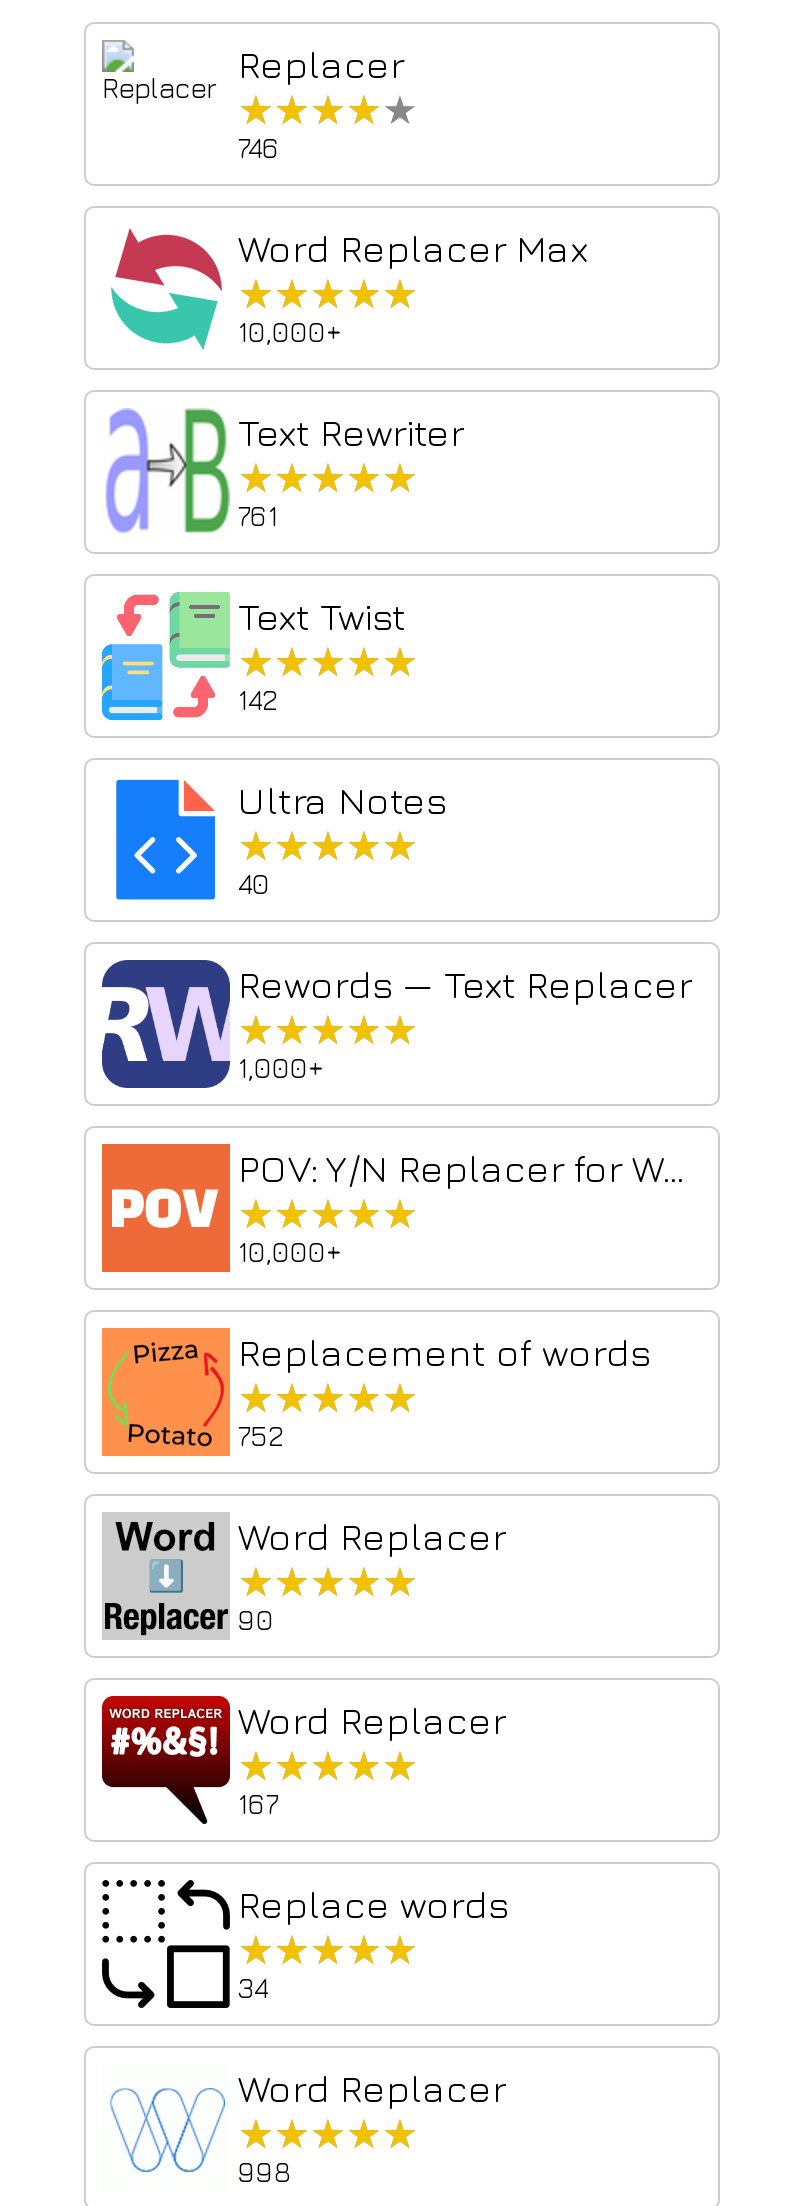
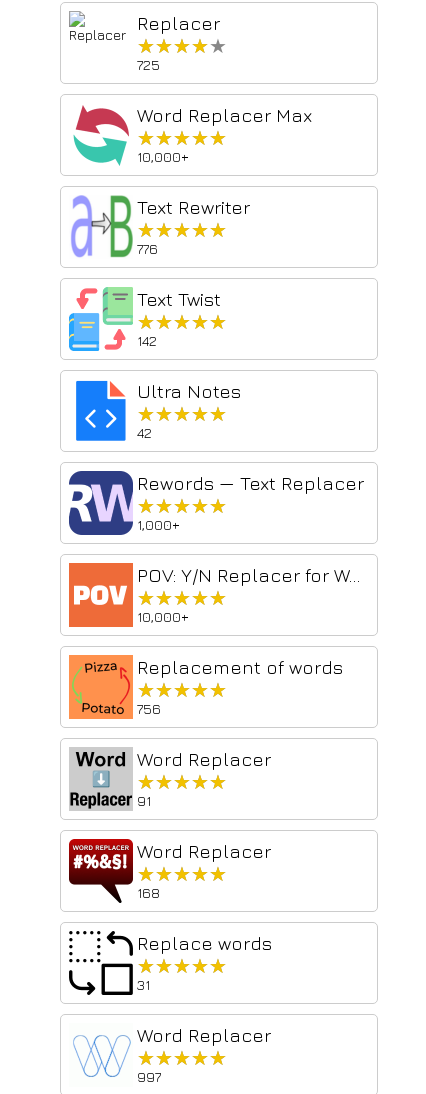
[238,130,280,164] 746 -> [137,56,160,73] 725
[238,498,278,532] 761 -> [137,240,158,257] 776
[238,866,270,900] 40 -> [137,424,152,441] 42
[238,1418,284,1452] 752 -> [137,700,161,717] 756
[238,1602,274,1636] 90 -> [137,792,151,809] 91
[238,1786,278,1820] 167 -> [137,884,160,901] 168
[238,1970,268,2004] 34 -> [137,976,150,993] 31
[238,2154,292,2188] 998 -> [137,1068,161,1085] 997

